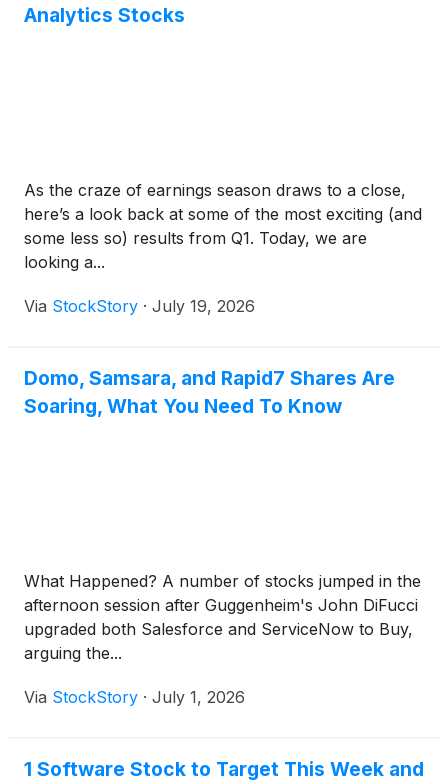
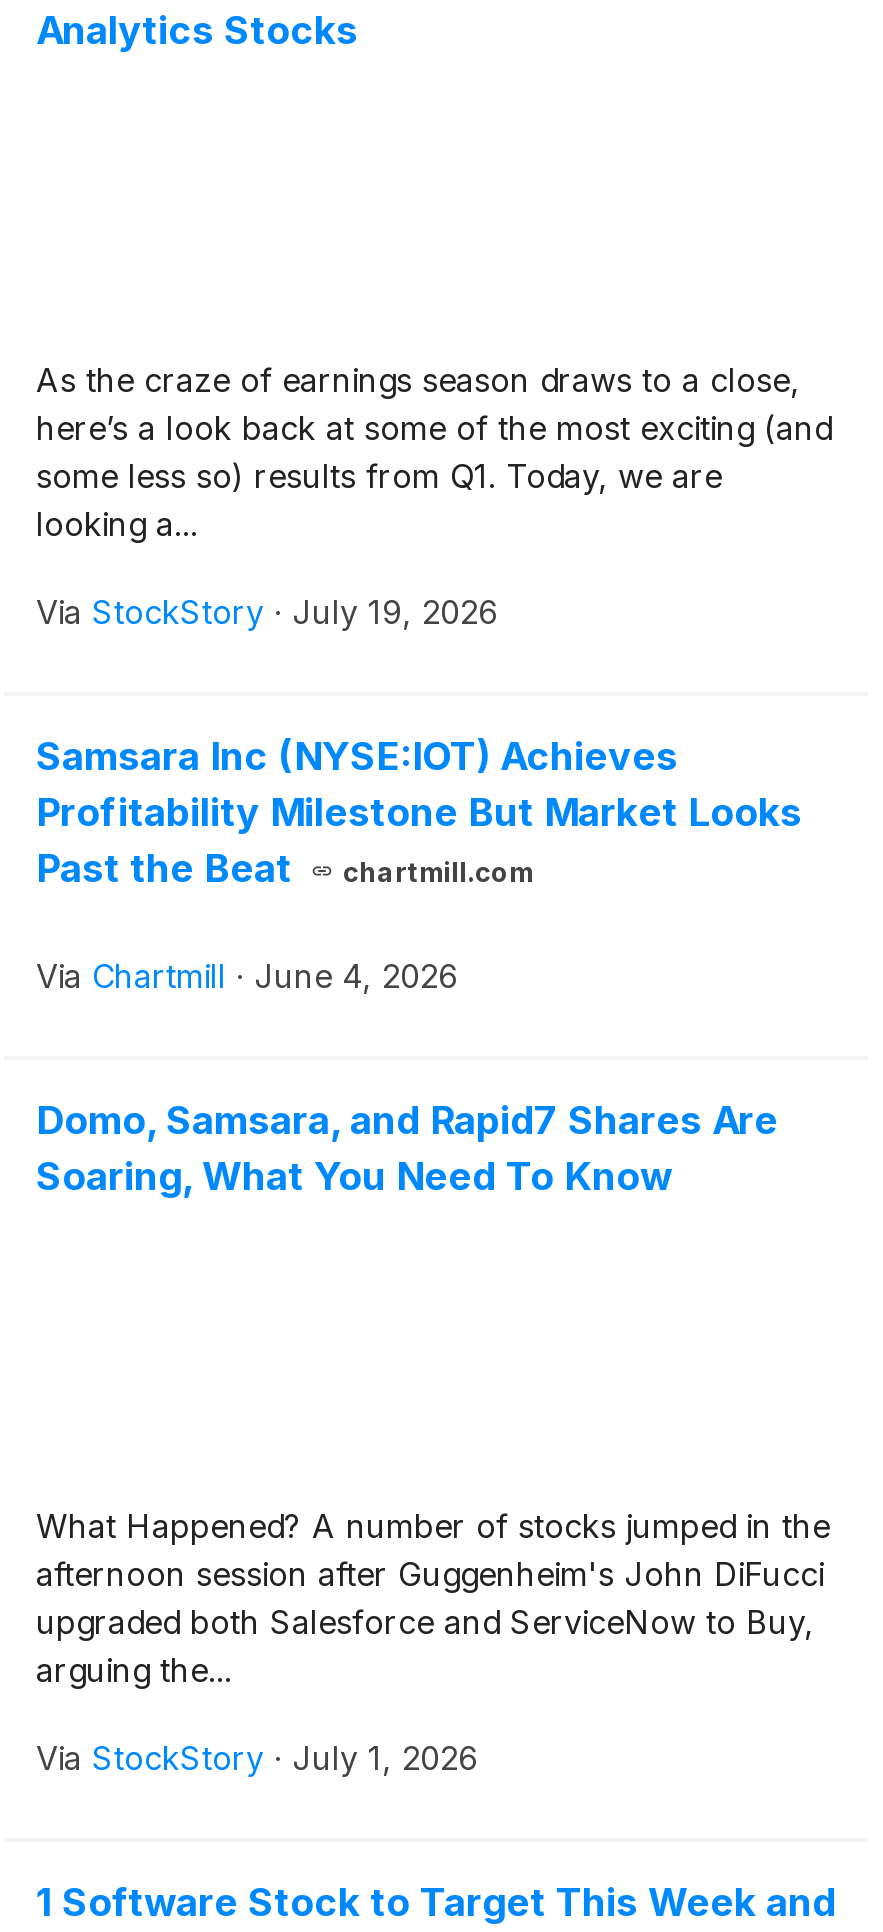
none -> [36,732,802,996] Samsara Inc (NYSE:IOT) Achieves | Profitability Milestone But Market Looks | Past the Beat | chartmill.com | Via Chartmill · June 4, 2026

